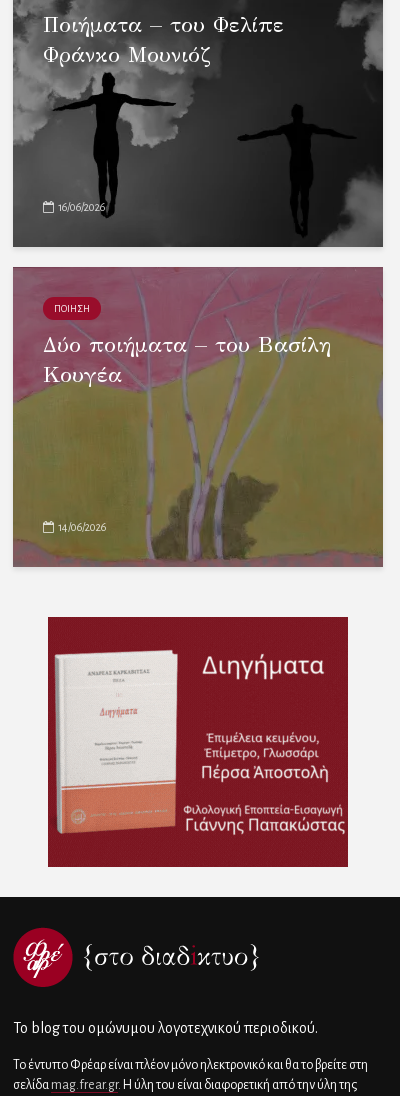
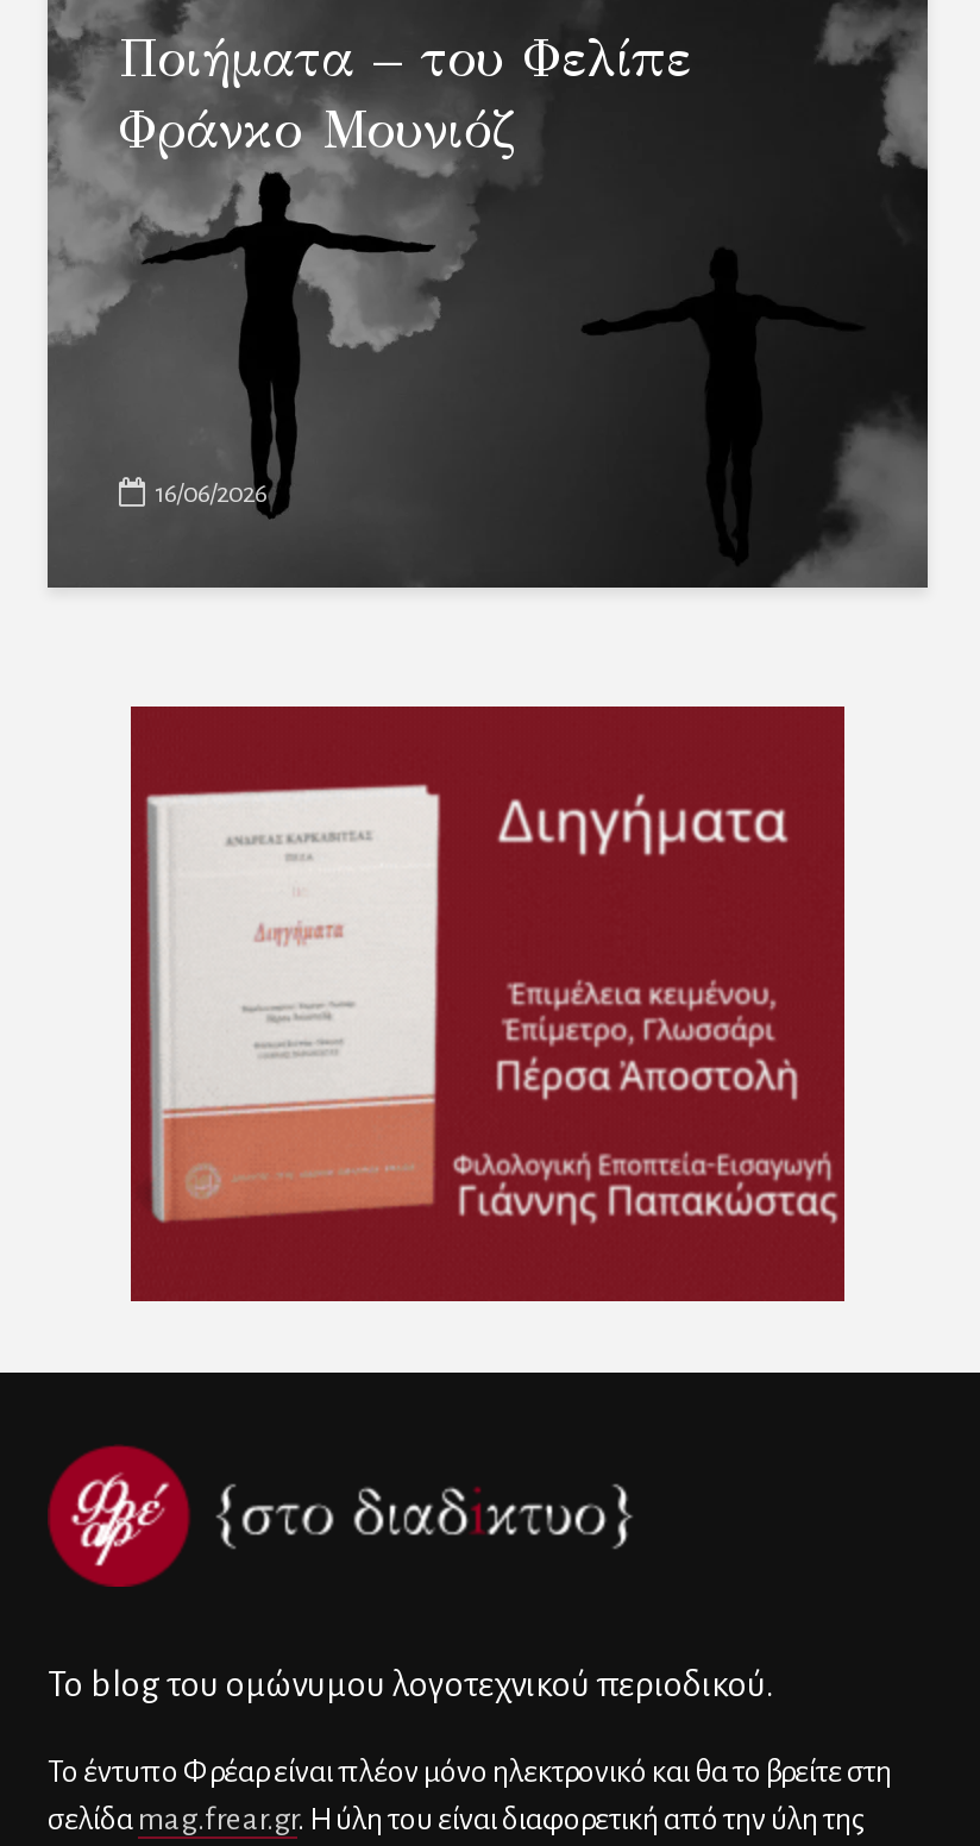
[13,266,384,568] [image] | ΠΟΙΗΣΗ | Δύο ποιήματα – του Βασίλη | Κουγέα -> none
[58,521,106,533] 14/06/2026 -> none

